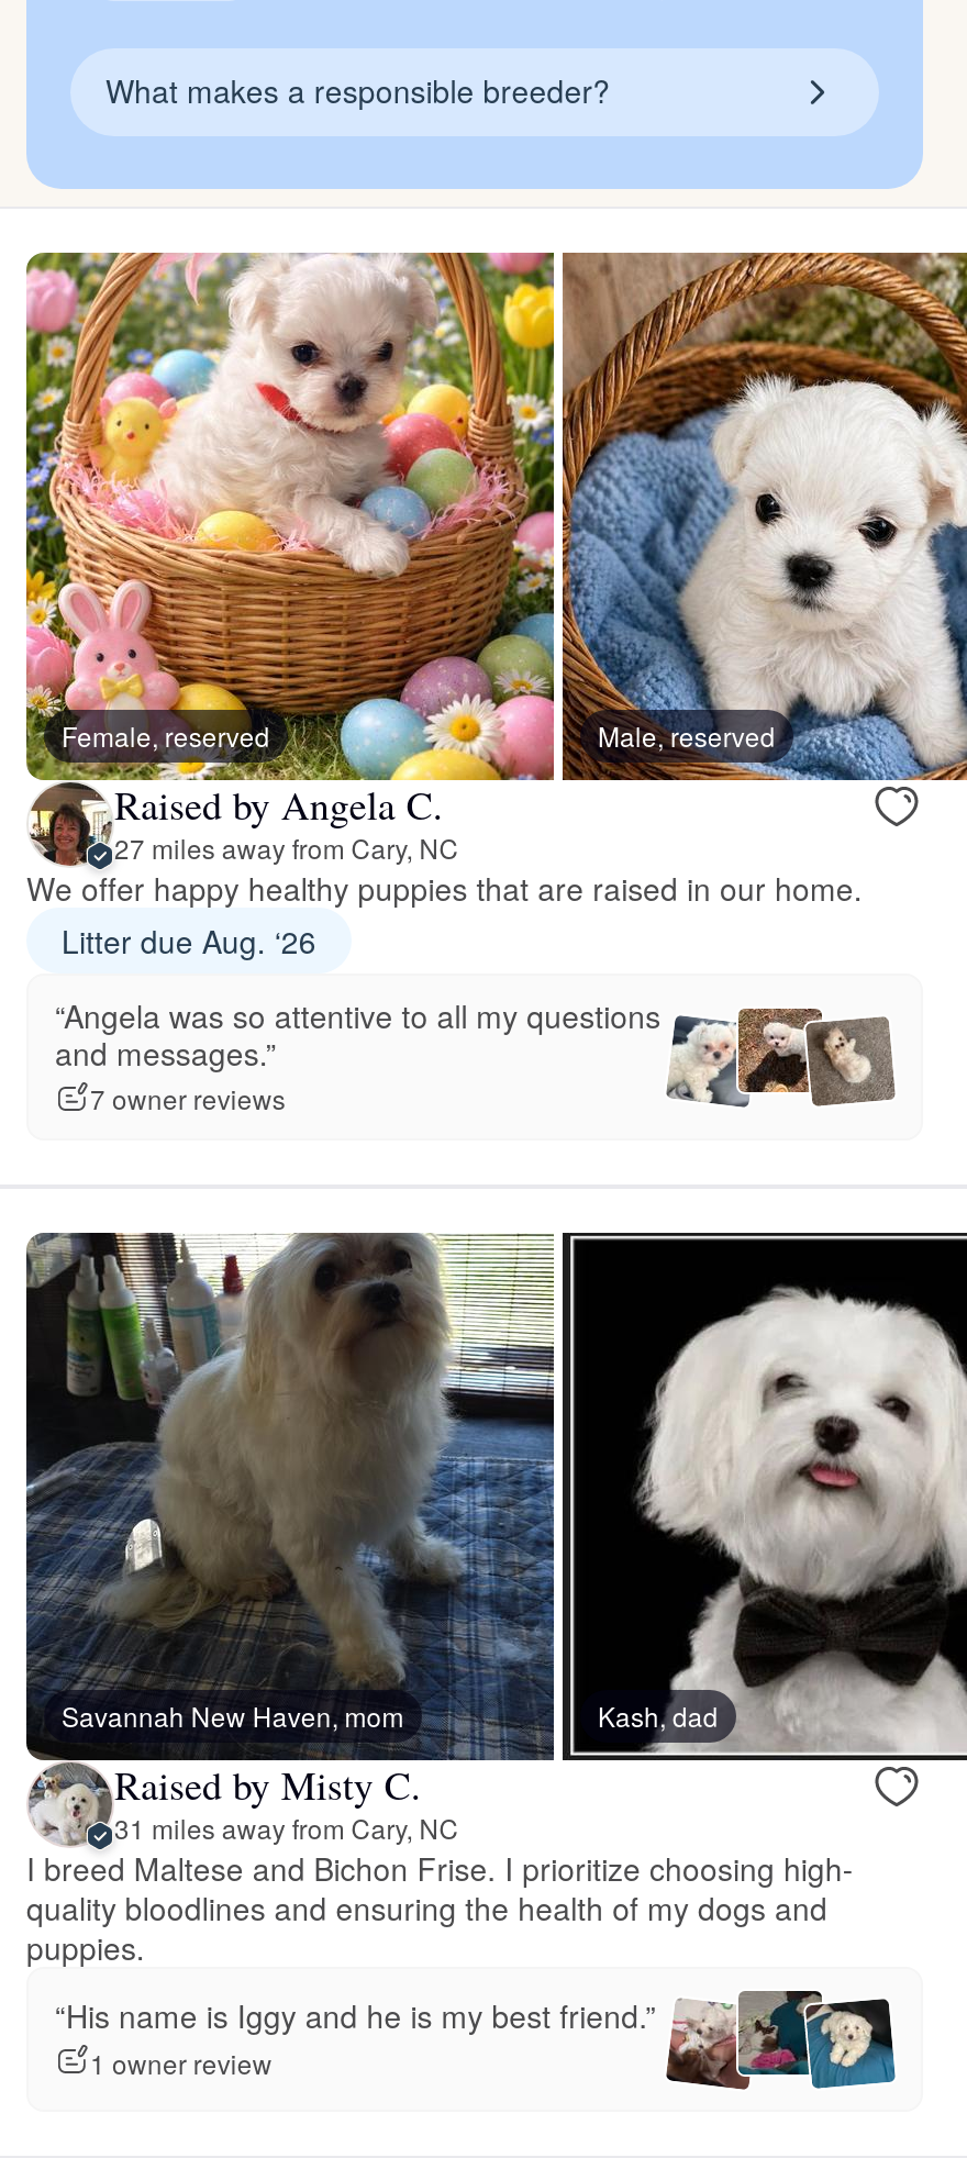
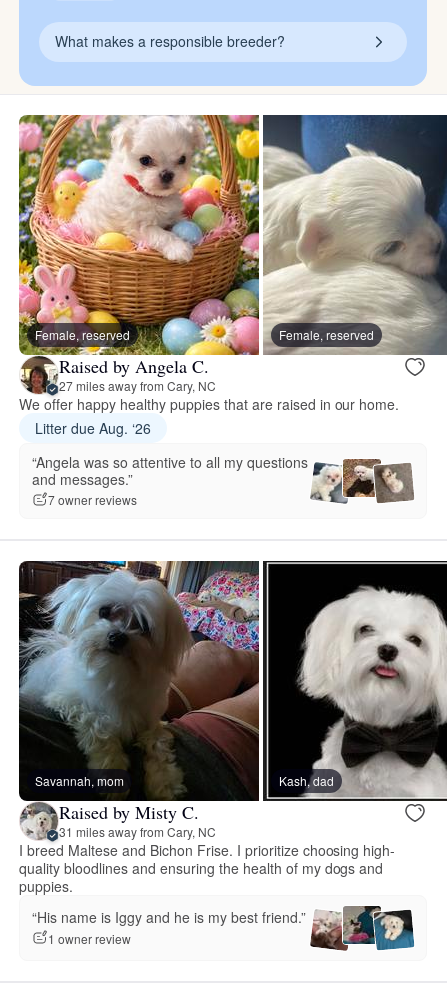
[560,251,960,782] [image] | Male, reserved -> [262,114,444,355] [image] | Female, reserved
[26,1231,556,1762] [image] | Savannah New Haven, mom -> [18,560,260,802] [image] | Savannah, mom

